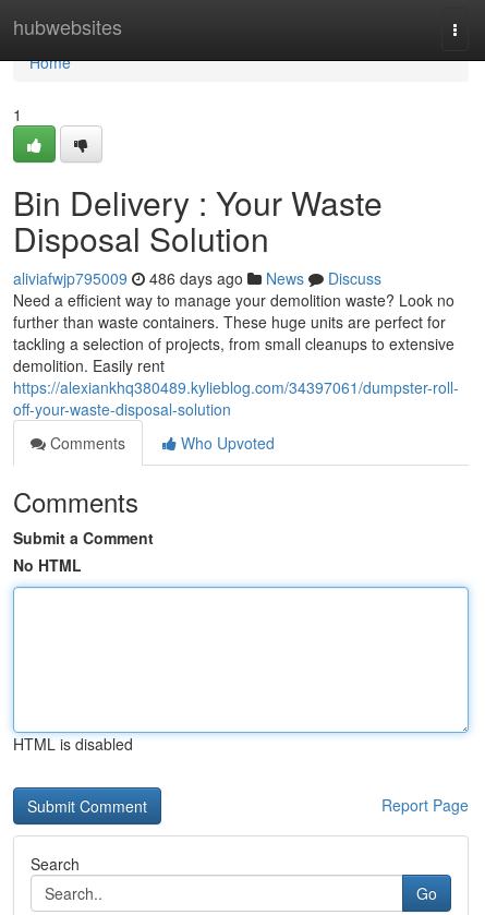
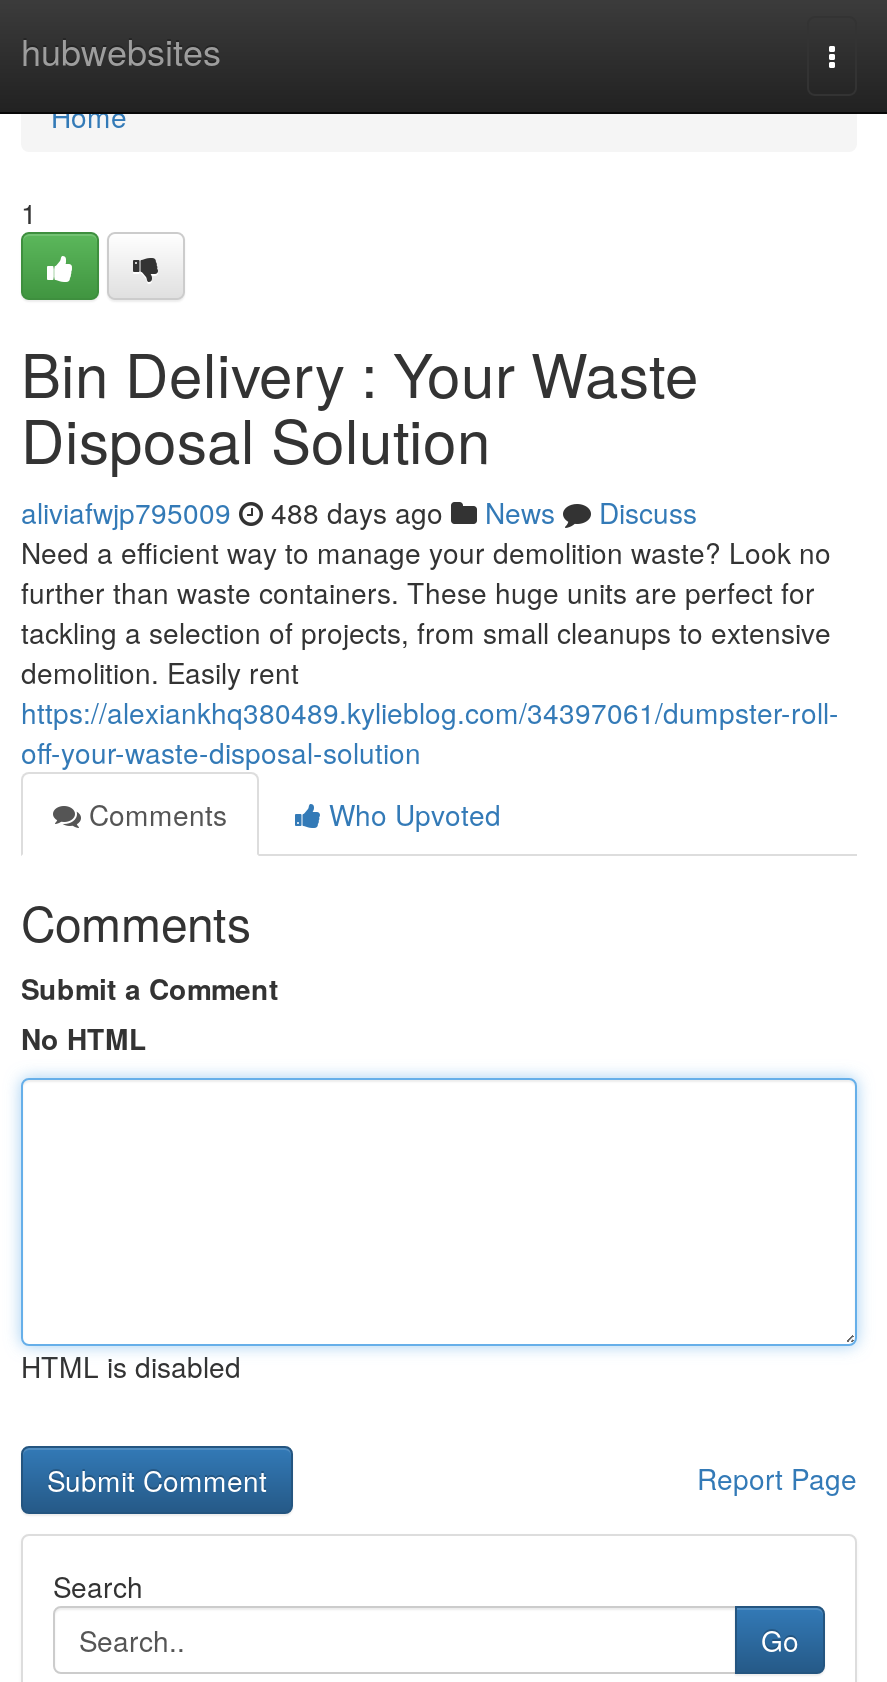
[13,267,381,289] aliviafwjp795009 486 days ago News Discuss -> [21,492,697,532] aliviafwjp795009 488 days ago News Discuss

